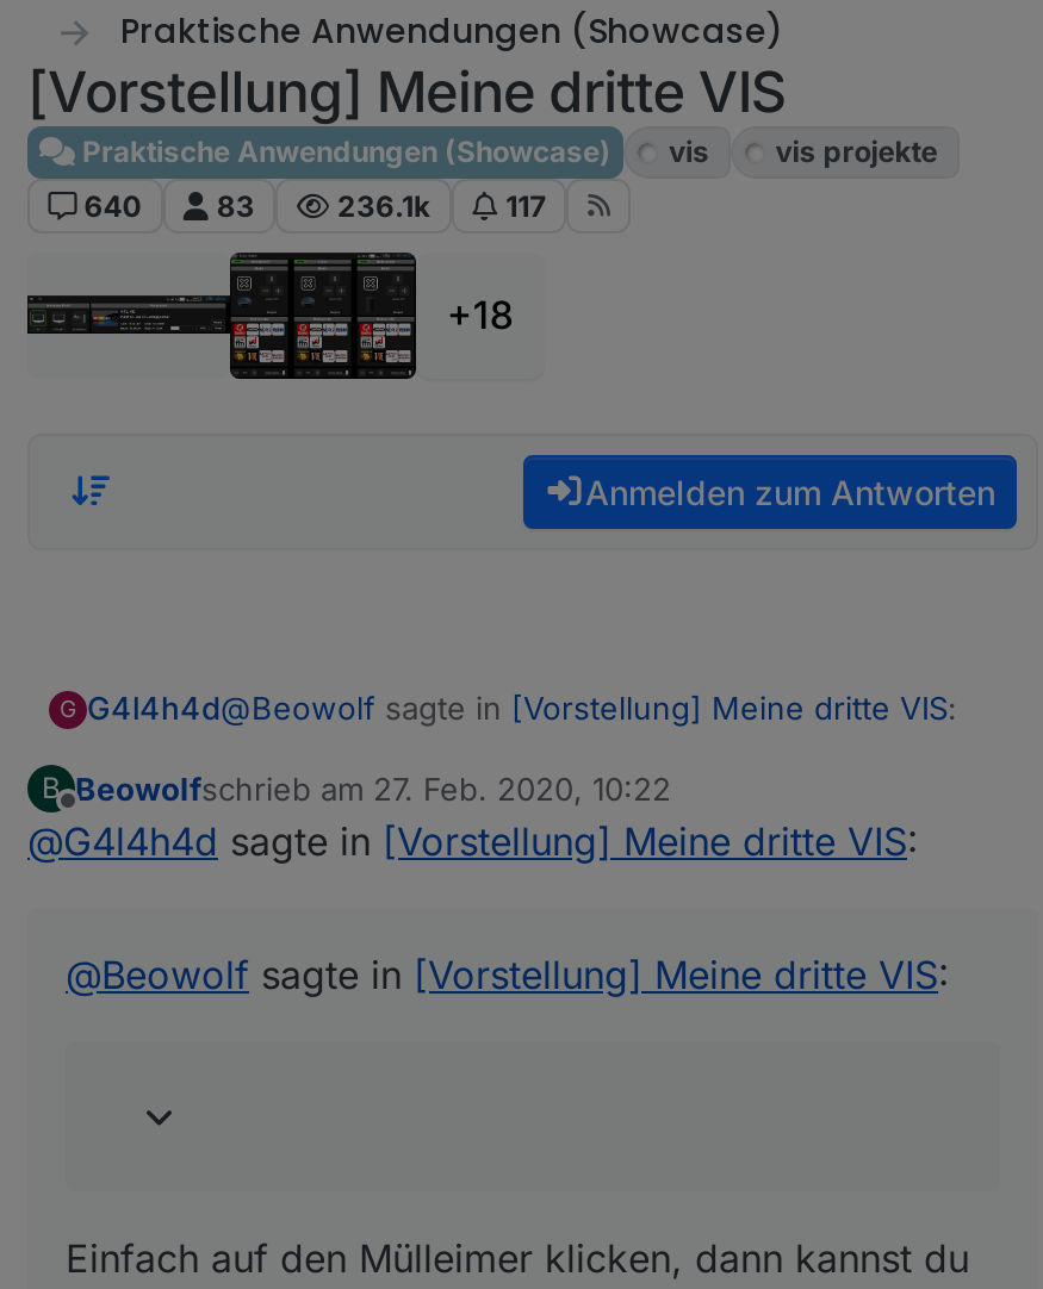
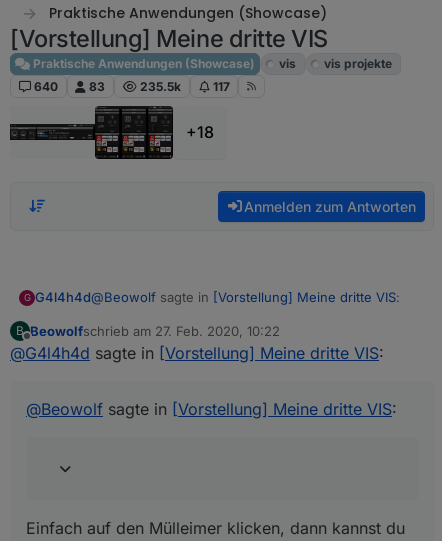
[337,187,430,223] 236.1k -> [140,79,181,94] 235.5k

